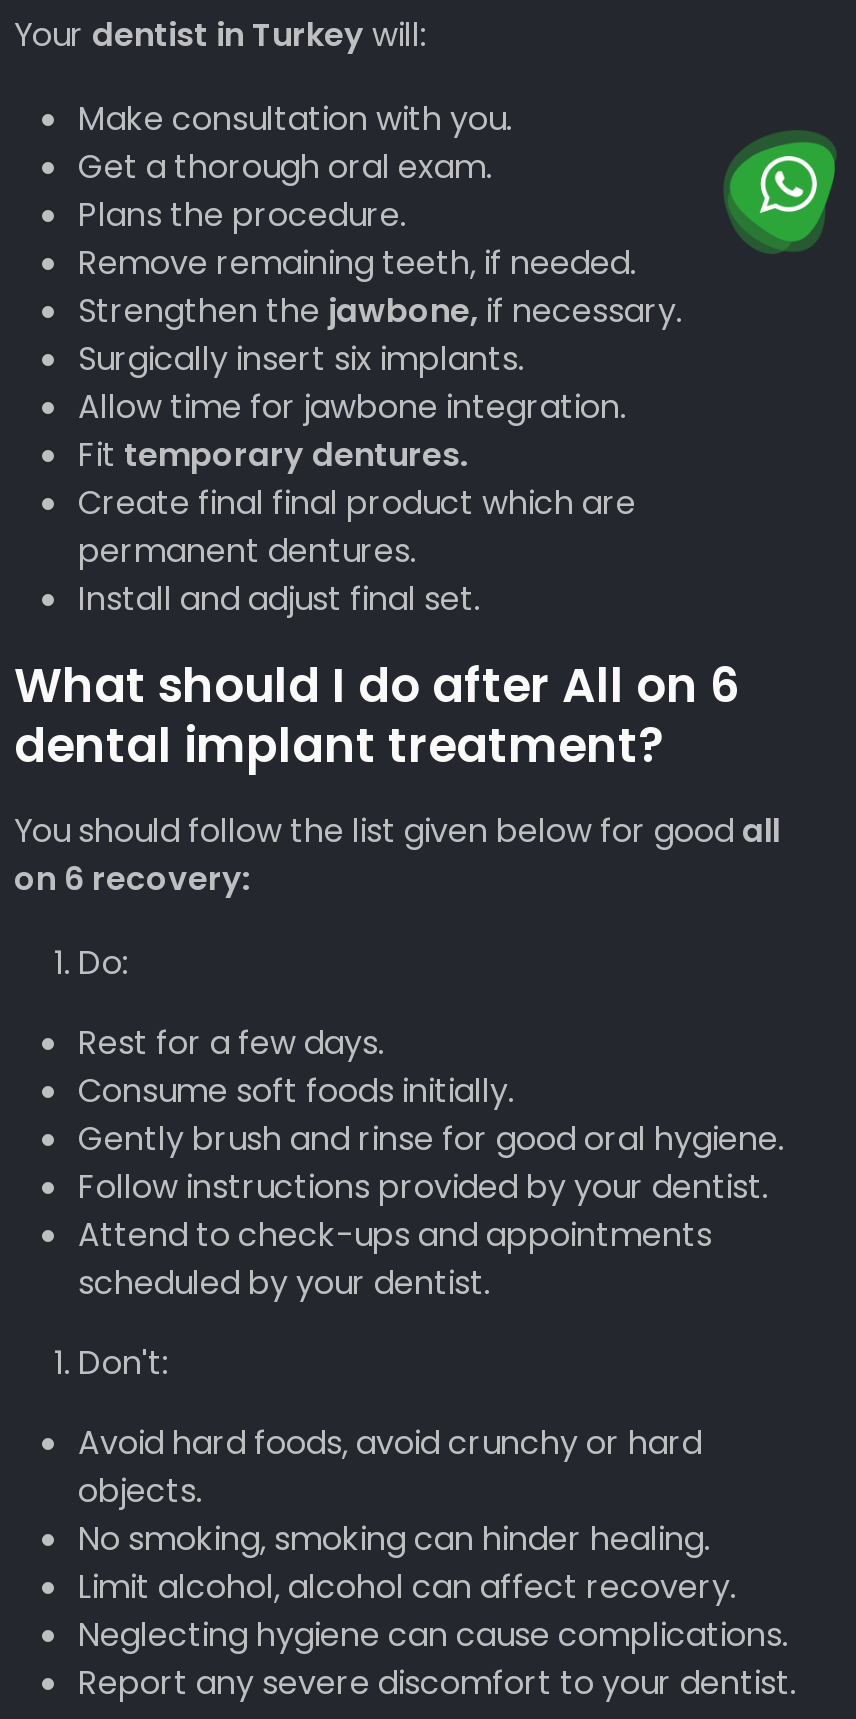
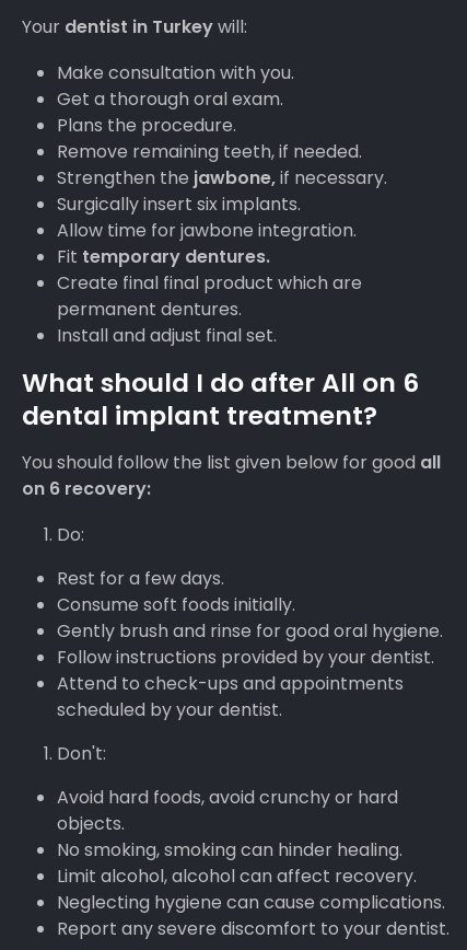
[722,130,838,254] [image] -> none

